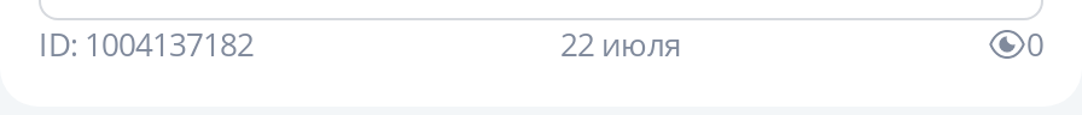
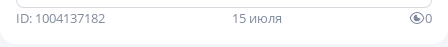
[560,22,681,65] 22 июля -> [232,9,282,27] 15 июля

